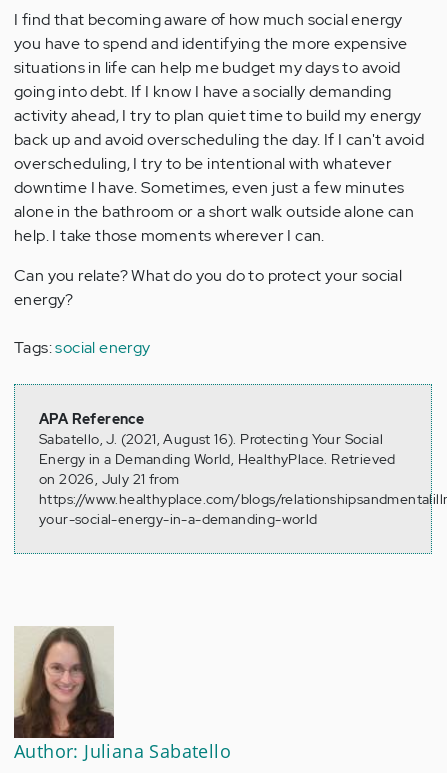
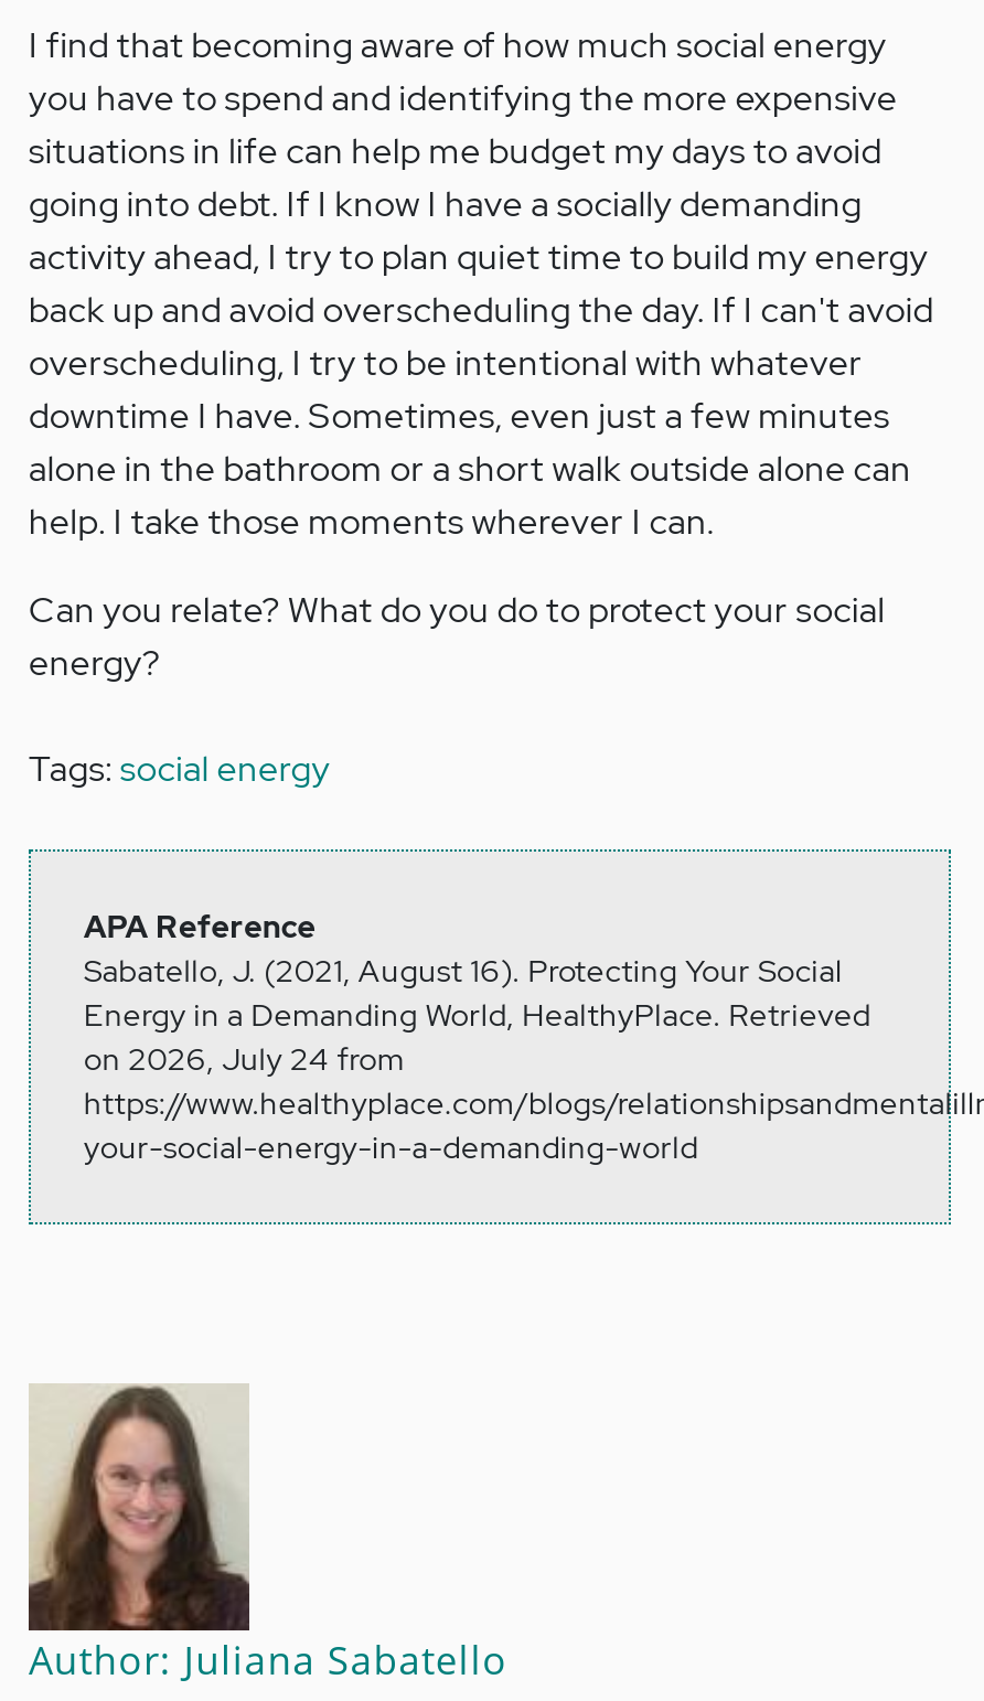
[39,470,179,488] on 2026, July 21 from -> [84,1039,405,1079] on 2026, July 24 from

